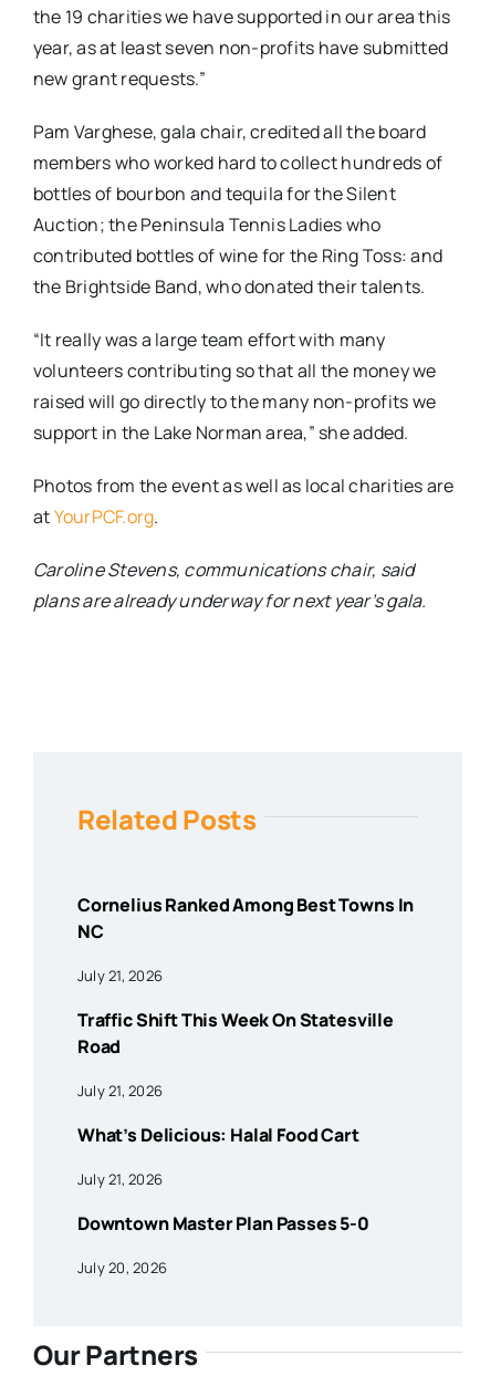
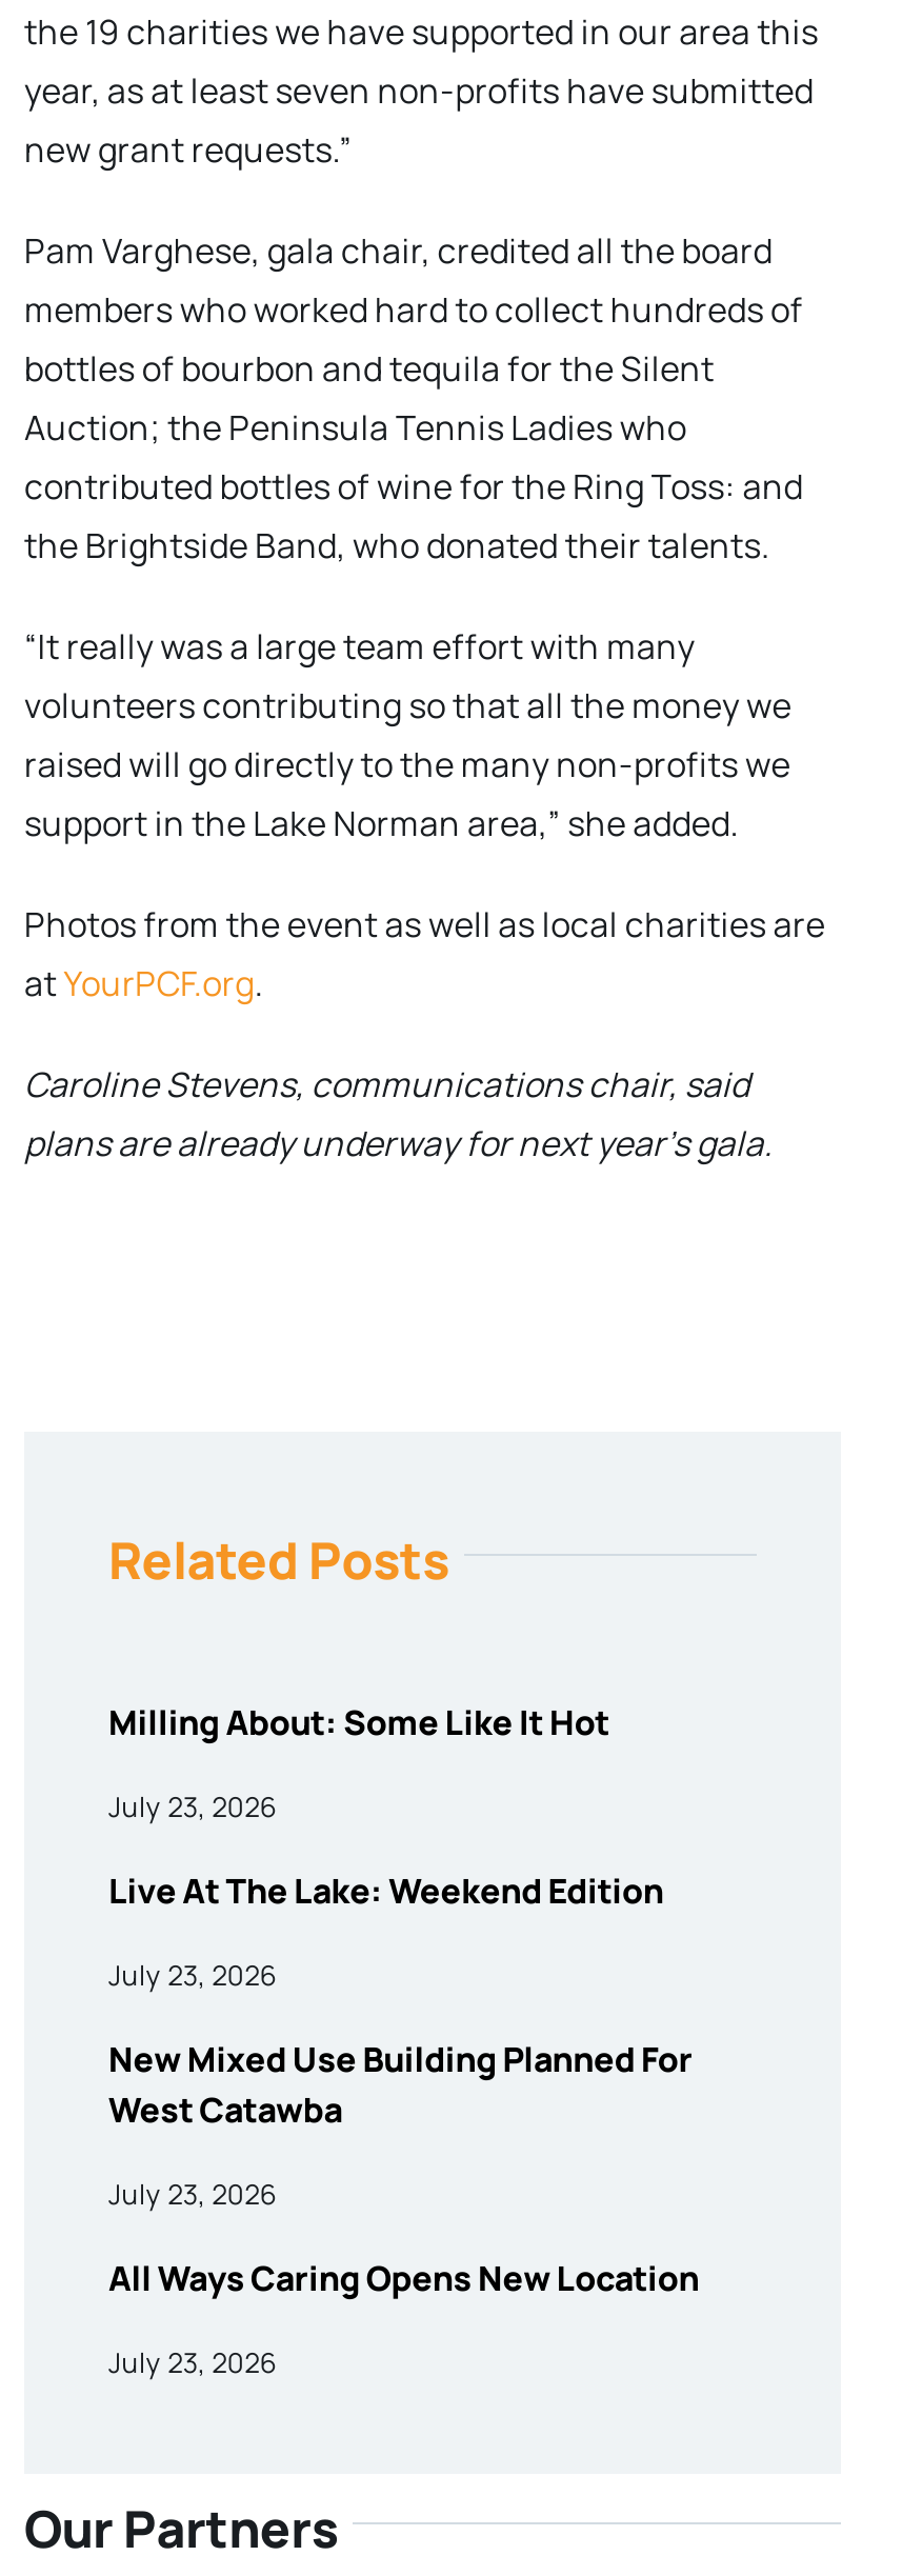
[77,893,414,944] Cornelius Ranked Among Best Towns In | NC -> [108,1699,609,1746] Milling About: Some Like It Hot
[77,966,163,986] July 21, 2026 -> [108,1788,277,1826] July 23, 2026
[77,1008,394,1059] Traffic Shift This Week On Statesville | Road -> [108,1868,664,1914] Live At The Lake: Weekend Edition
[77,1081,163,1101] July 21, 2026 -> [108,1956,277,1994] July 23, 2026
[77,1123,359,1147] What’s Delicious: Halal Food Cart -> [108,2036,693,2133] New Mixed Use Building Planned For | West Catawba
[77,1169,163,1189] July 21, 2026 -> [108,2175,277,2213] July 23, 2026
[77,1211,369,1236] Downtown Master Plan Passes 5-0 -> [108,2255,699,2301] All Ways Caring Opens New Location
[77,1258,167,1278] July 20, 2026 -> [108,2344,277,2381] July 23, 2026

